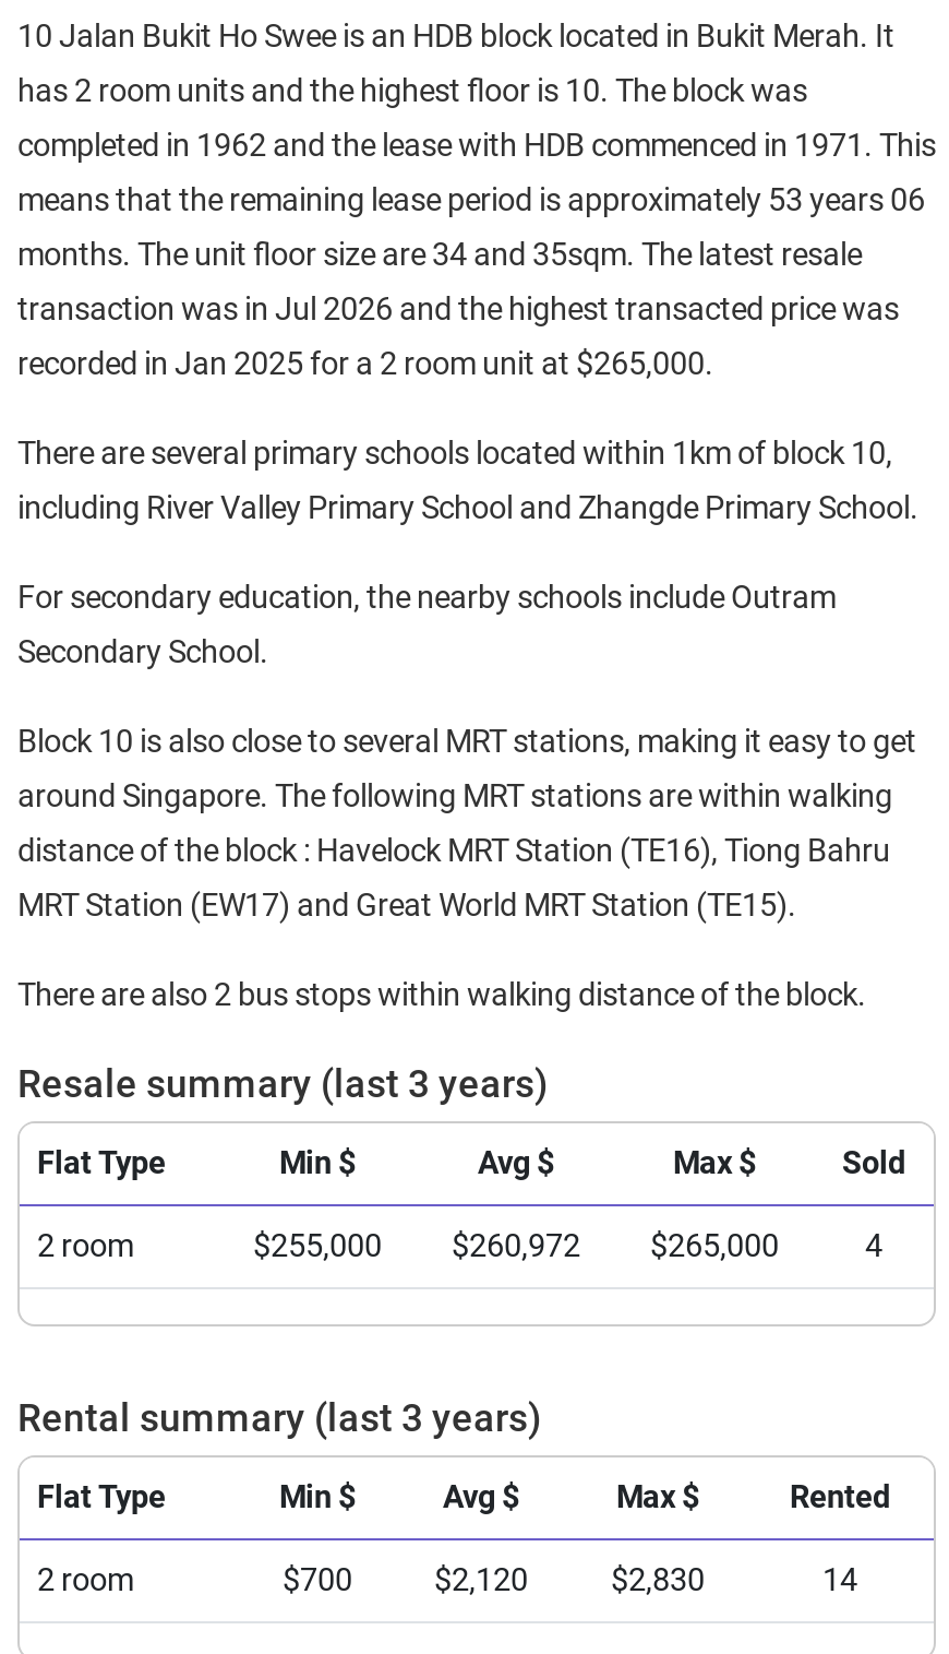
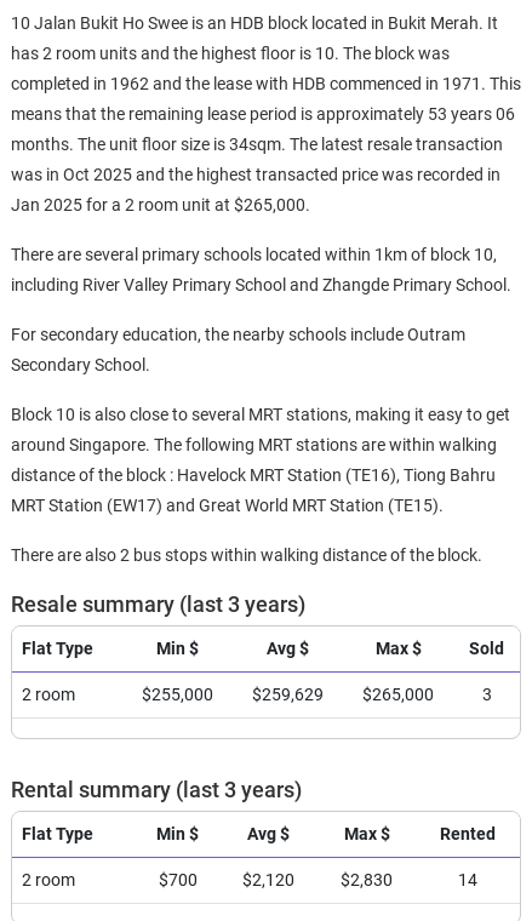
[17,237,862,274] months. The unit floor size are 34 and 35sqm. The latest resale -> [11,135,503,155] months. The unit floor size is 34sqm. The latest resale transaction
[17,291,899,329] transaction was in Jul 2026 and the highest transacted price was -> [11,165,500,185] was in Oct 2025 and the highest transacted price was recorded in
[17,346,713,383] recorded in Jan 2025 for a 2 room unit at $265,000. -> [11,195,310,216] Jan 2025 for a 2 room unit at $265,000.
[253,1228,779,1265] $255,000 $260,972 $265,000 -> [142,685,434,705] $255,000 $259,629 $265,000
[865,1228,882,1265] 4 -> [482,685,491,705] 3

